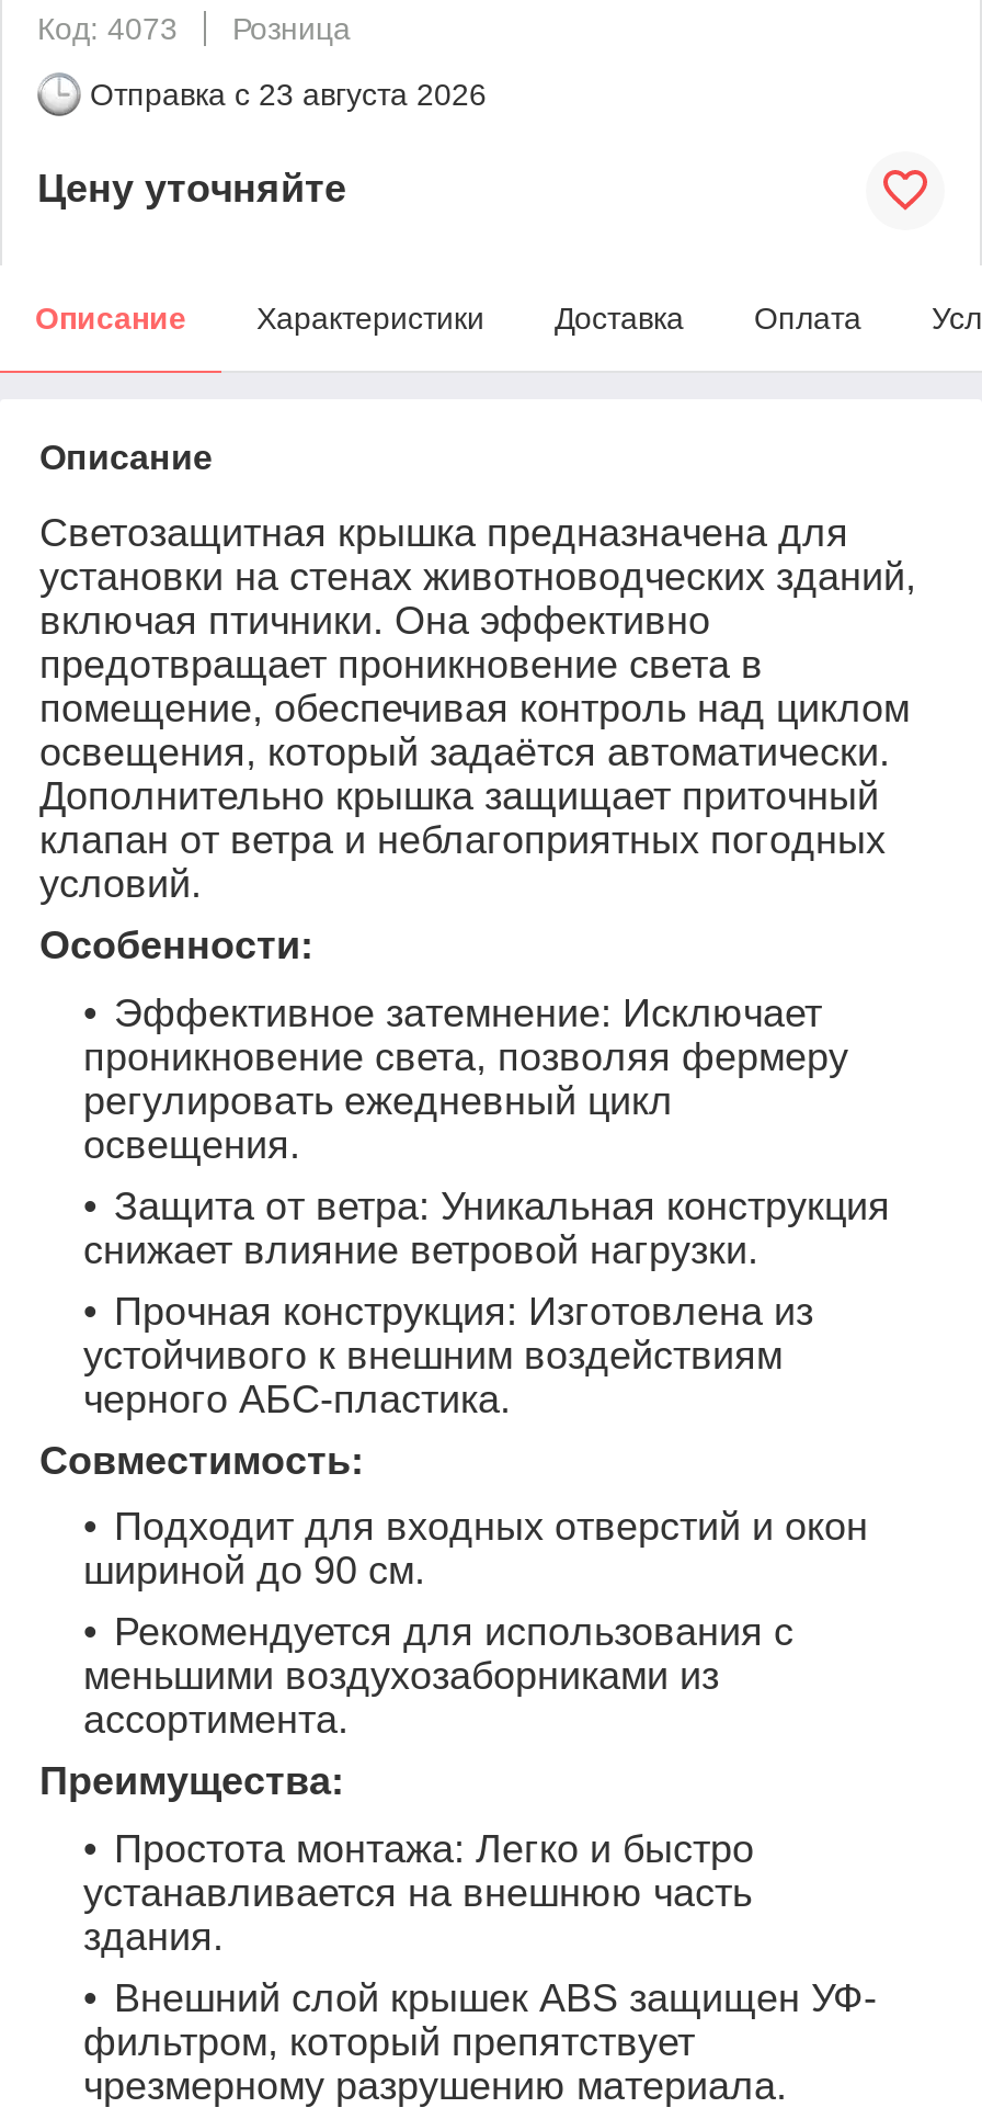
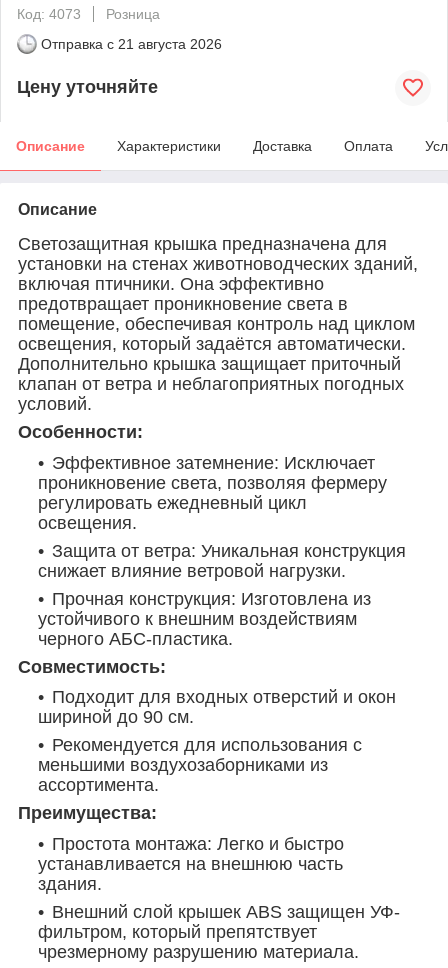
[90,76,487,111] Отправка с 23 августа 2026 -> [41,36,222,52] Отправка с 21 августа 2026

